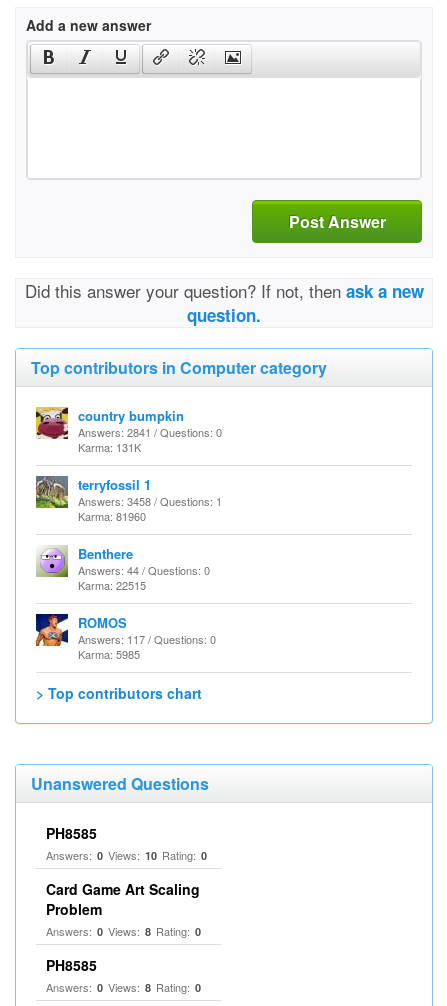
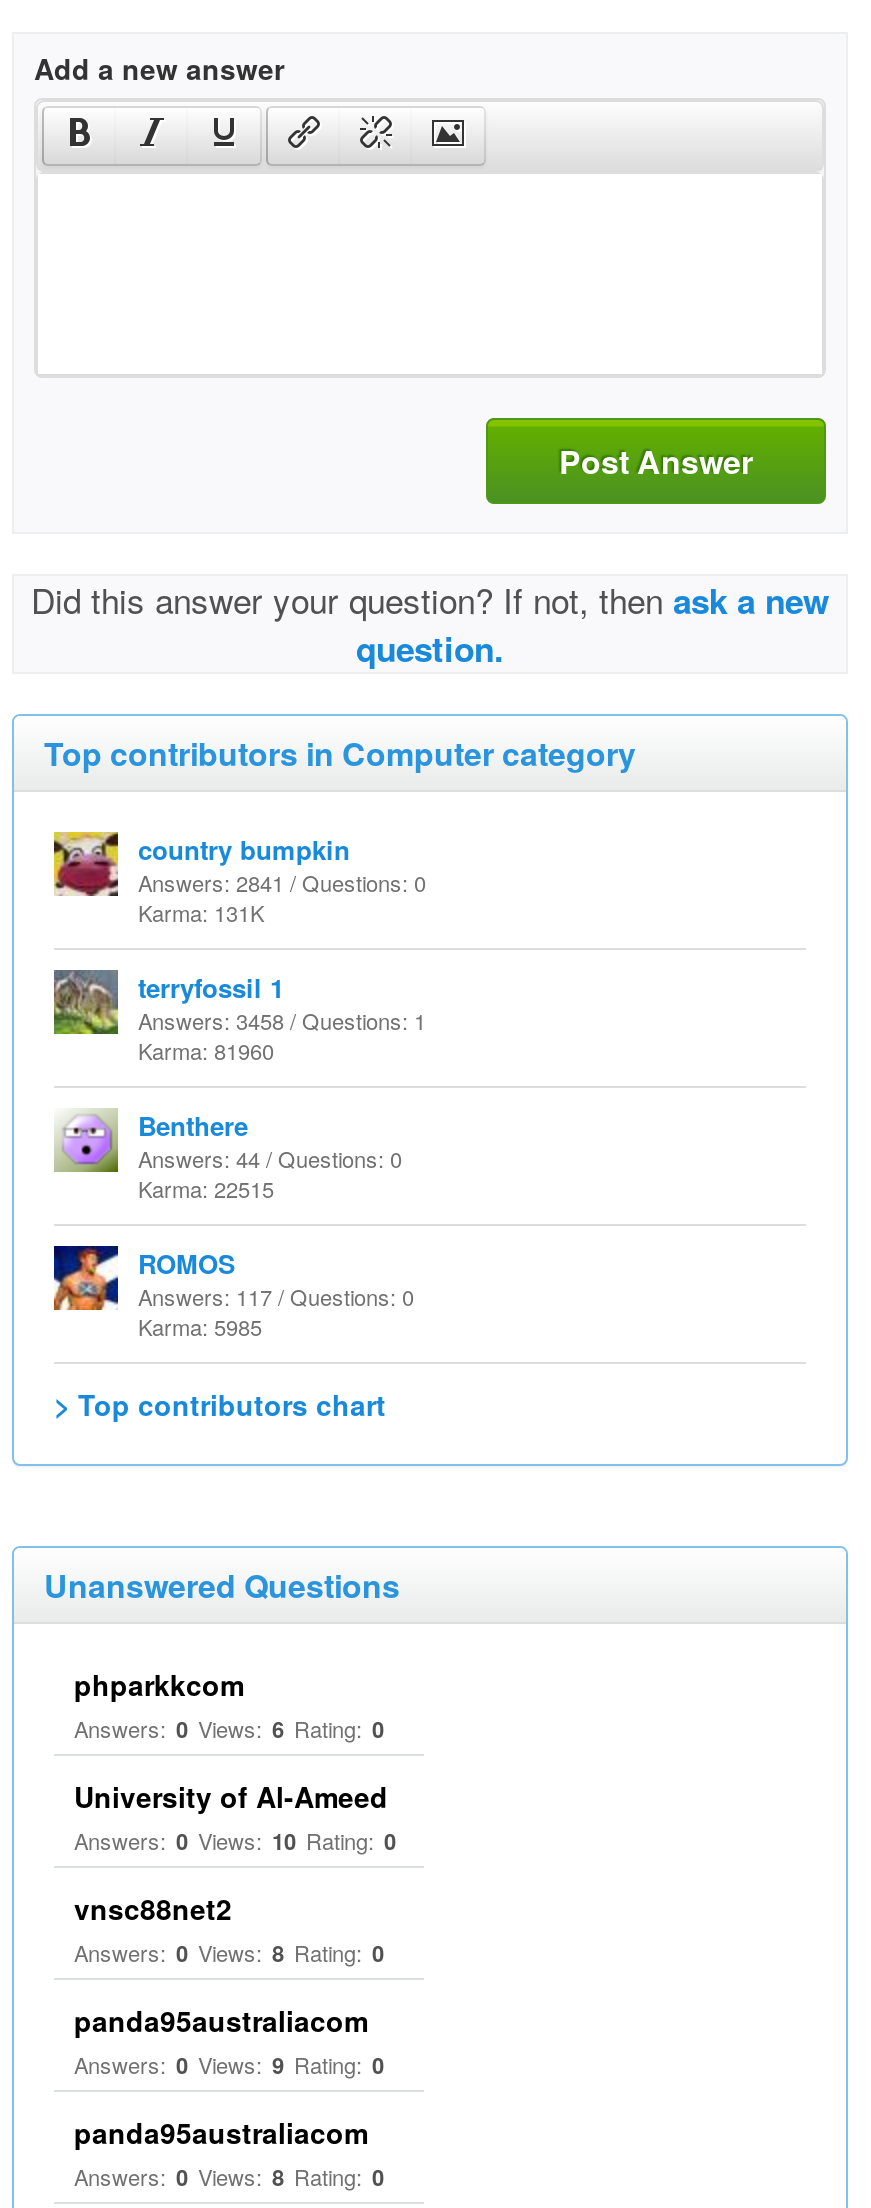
[46,823,97,843] PH8585 -> [74,1664,388,1816] phparkkcom | Answers: 0 Views: 6 Rating: 0 | University of Al-Ameed
[46,879,200,919] Card Game Art Scaling | Problem -> [74,1888,232,1928] vnsc88net2
[46,955,97,975] PH8585 -> [74,2000,384,2152] panda95australiacom | Answers: 0 Views: 9 Rating: 0 | panda95australiacom

